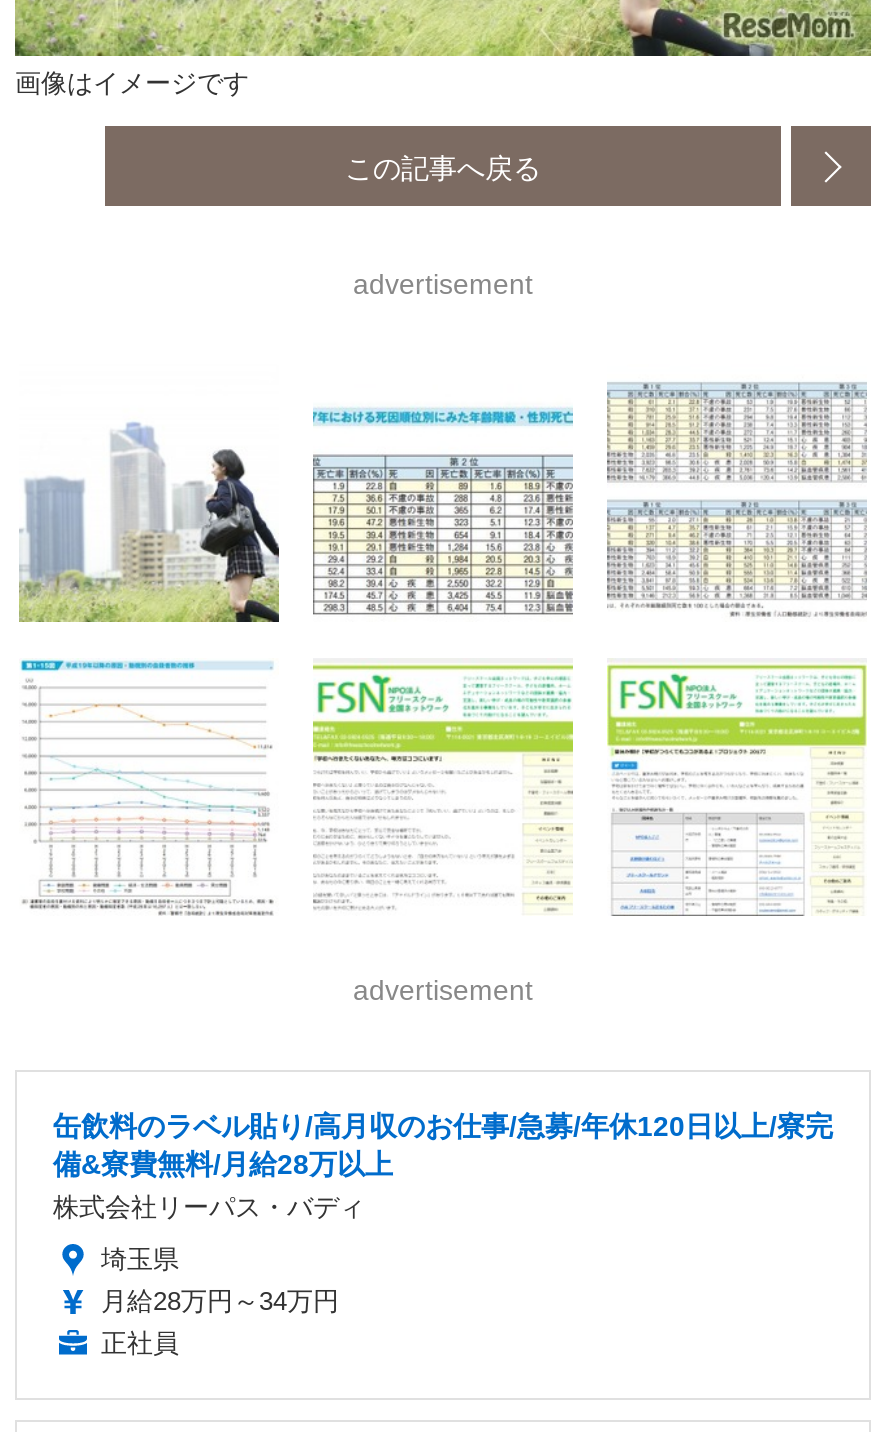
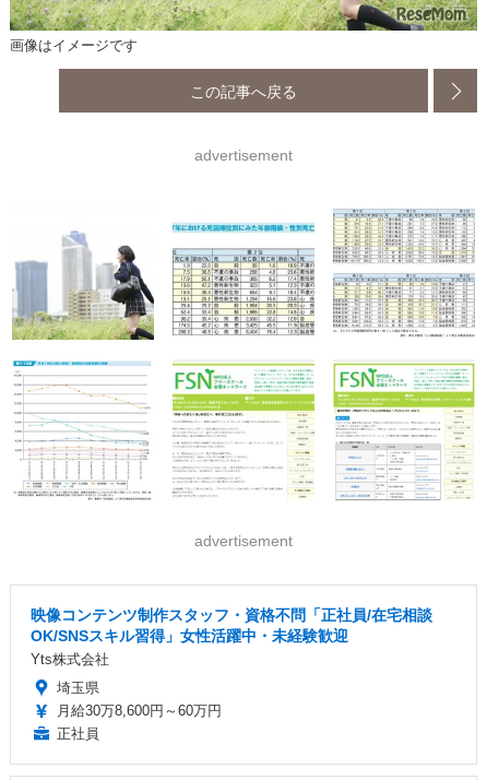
[53,1110,833,1222] 缶飲料のラベル貼り/高月収のお仕事/急募/年休120日以上/寮完 | 備&寮費無料/月給28万以上 | 株式会社リーパス・バディ -> [31,606,432,668] 映像コンテンツ制作スタッフ・資格不問「正社員/在宅相談 | OK/SNSスキル習得」女性活躍中・未経験歓迎 | Yts株式会社
[101,1286,339,1316] 月給28万円～34万円 -> [57,703,222,719] 月給30万8,600円～60万円

